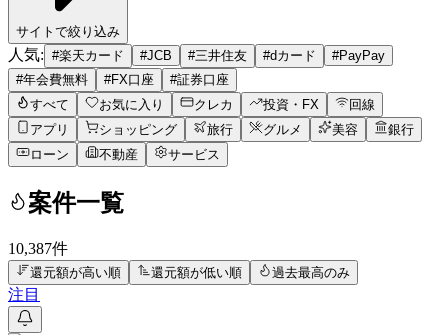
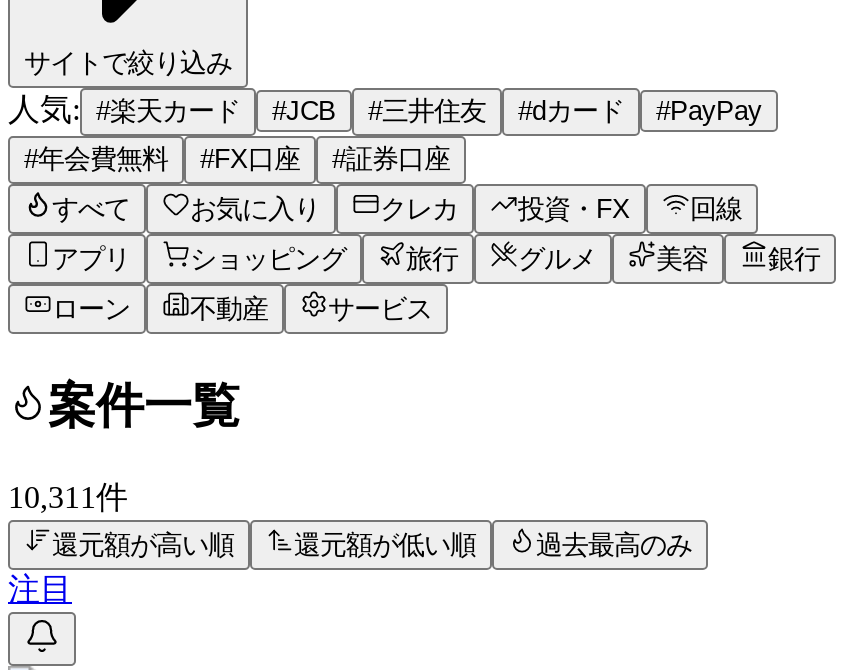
[8,239,68,256] 10,387件 -> [8,479,128,513] 10,311件

